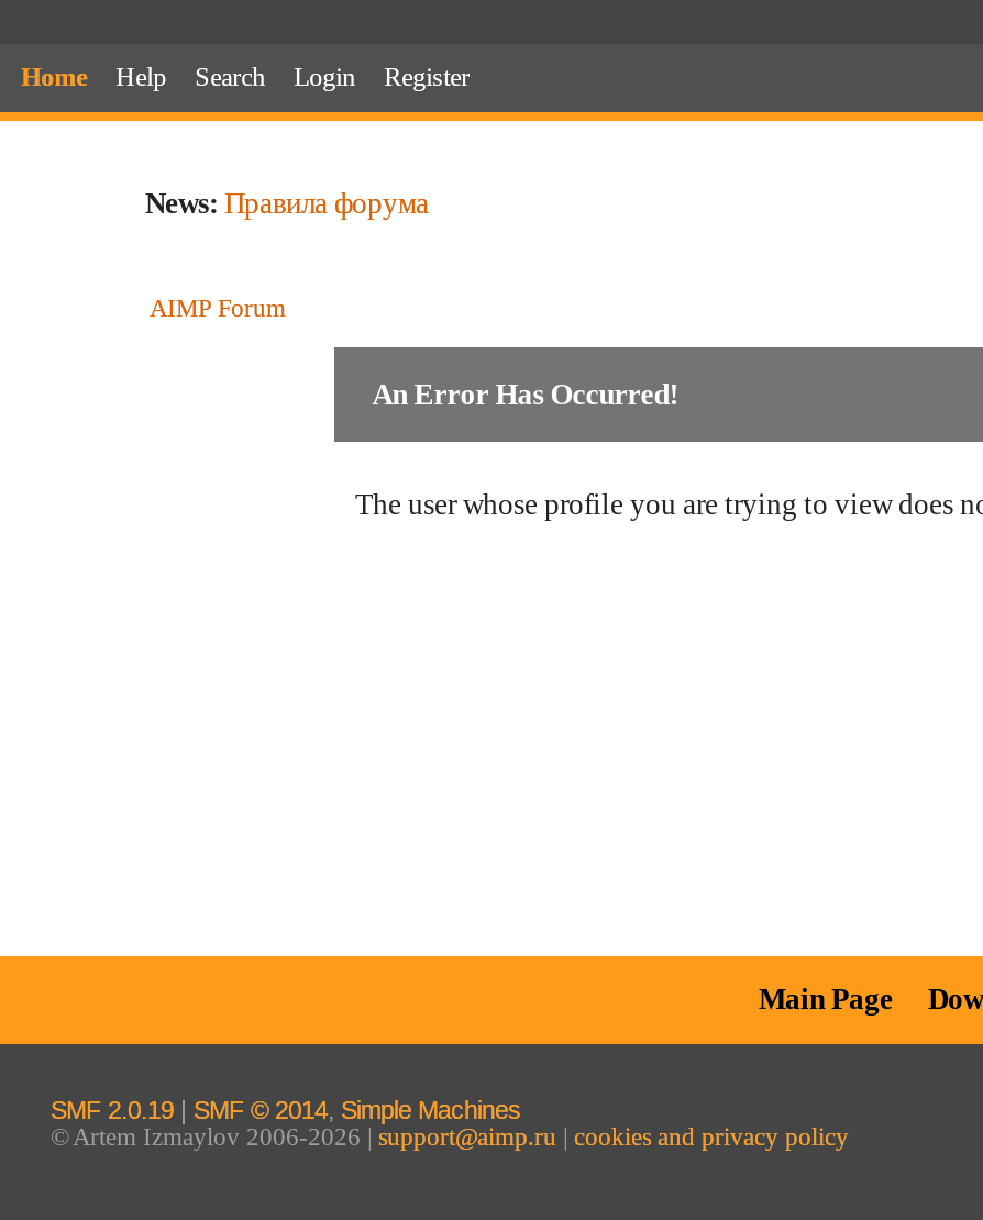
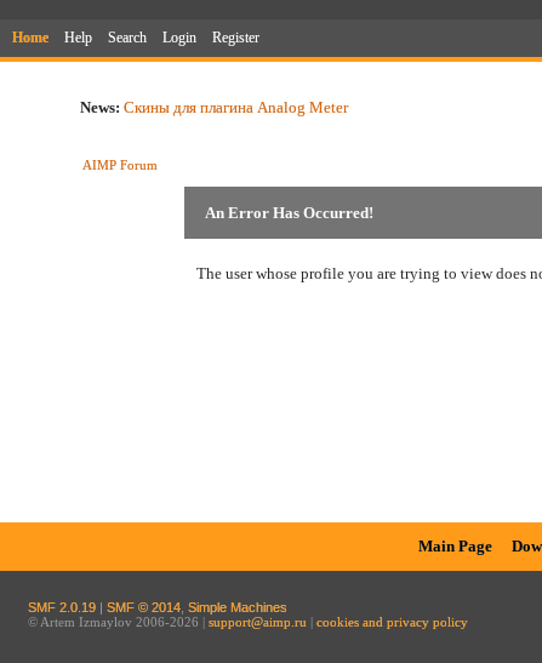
[145,187,429,220] News: Правила форума -> [80,98,348,116] News: Скины для плагина Analog Meter

